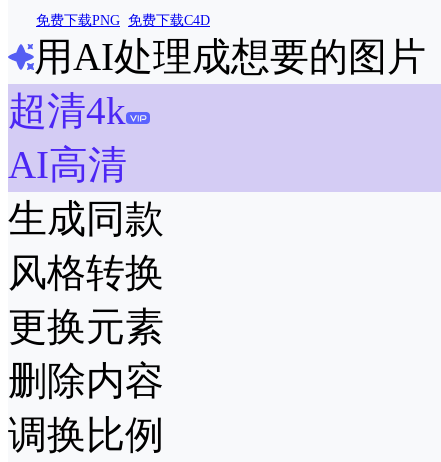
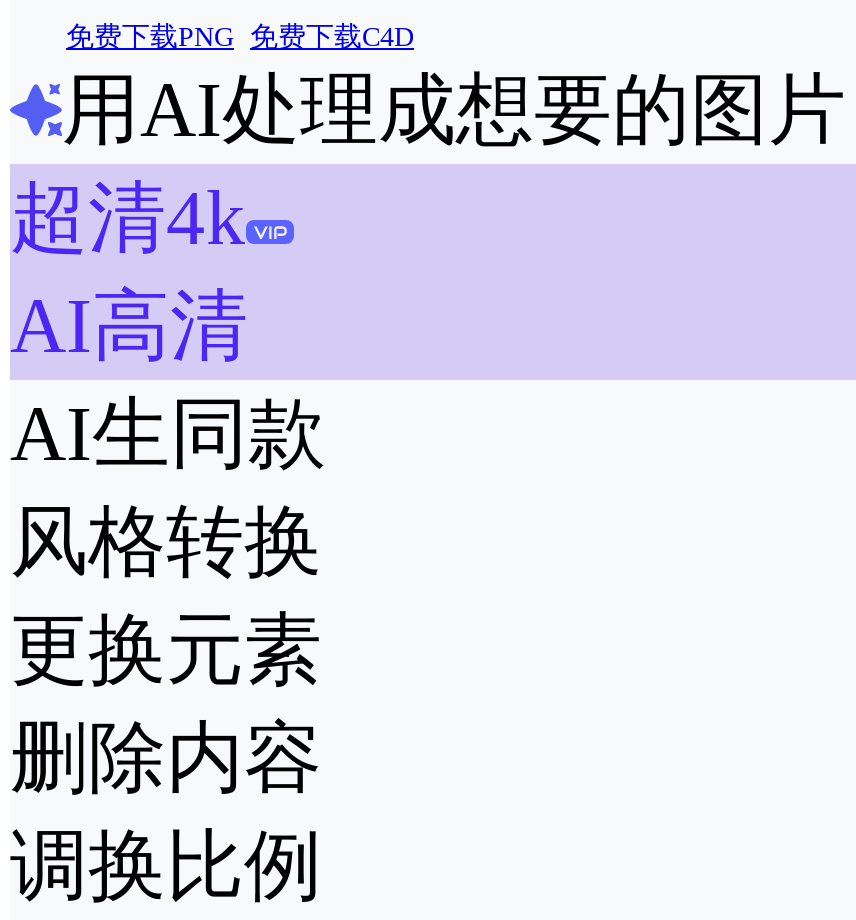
[8,197,164,240] 生成同款 -> [10,390,326,476] AI生同款

